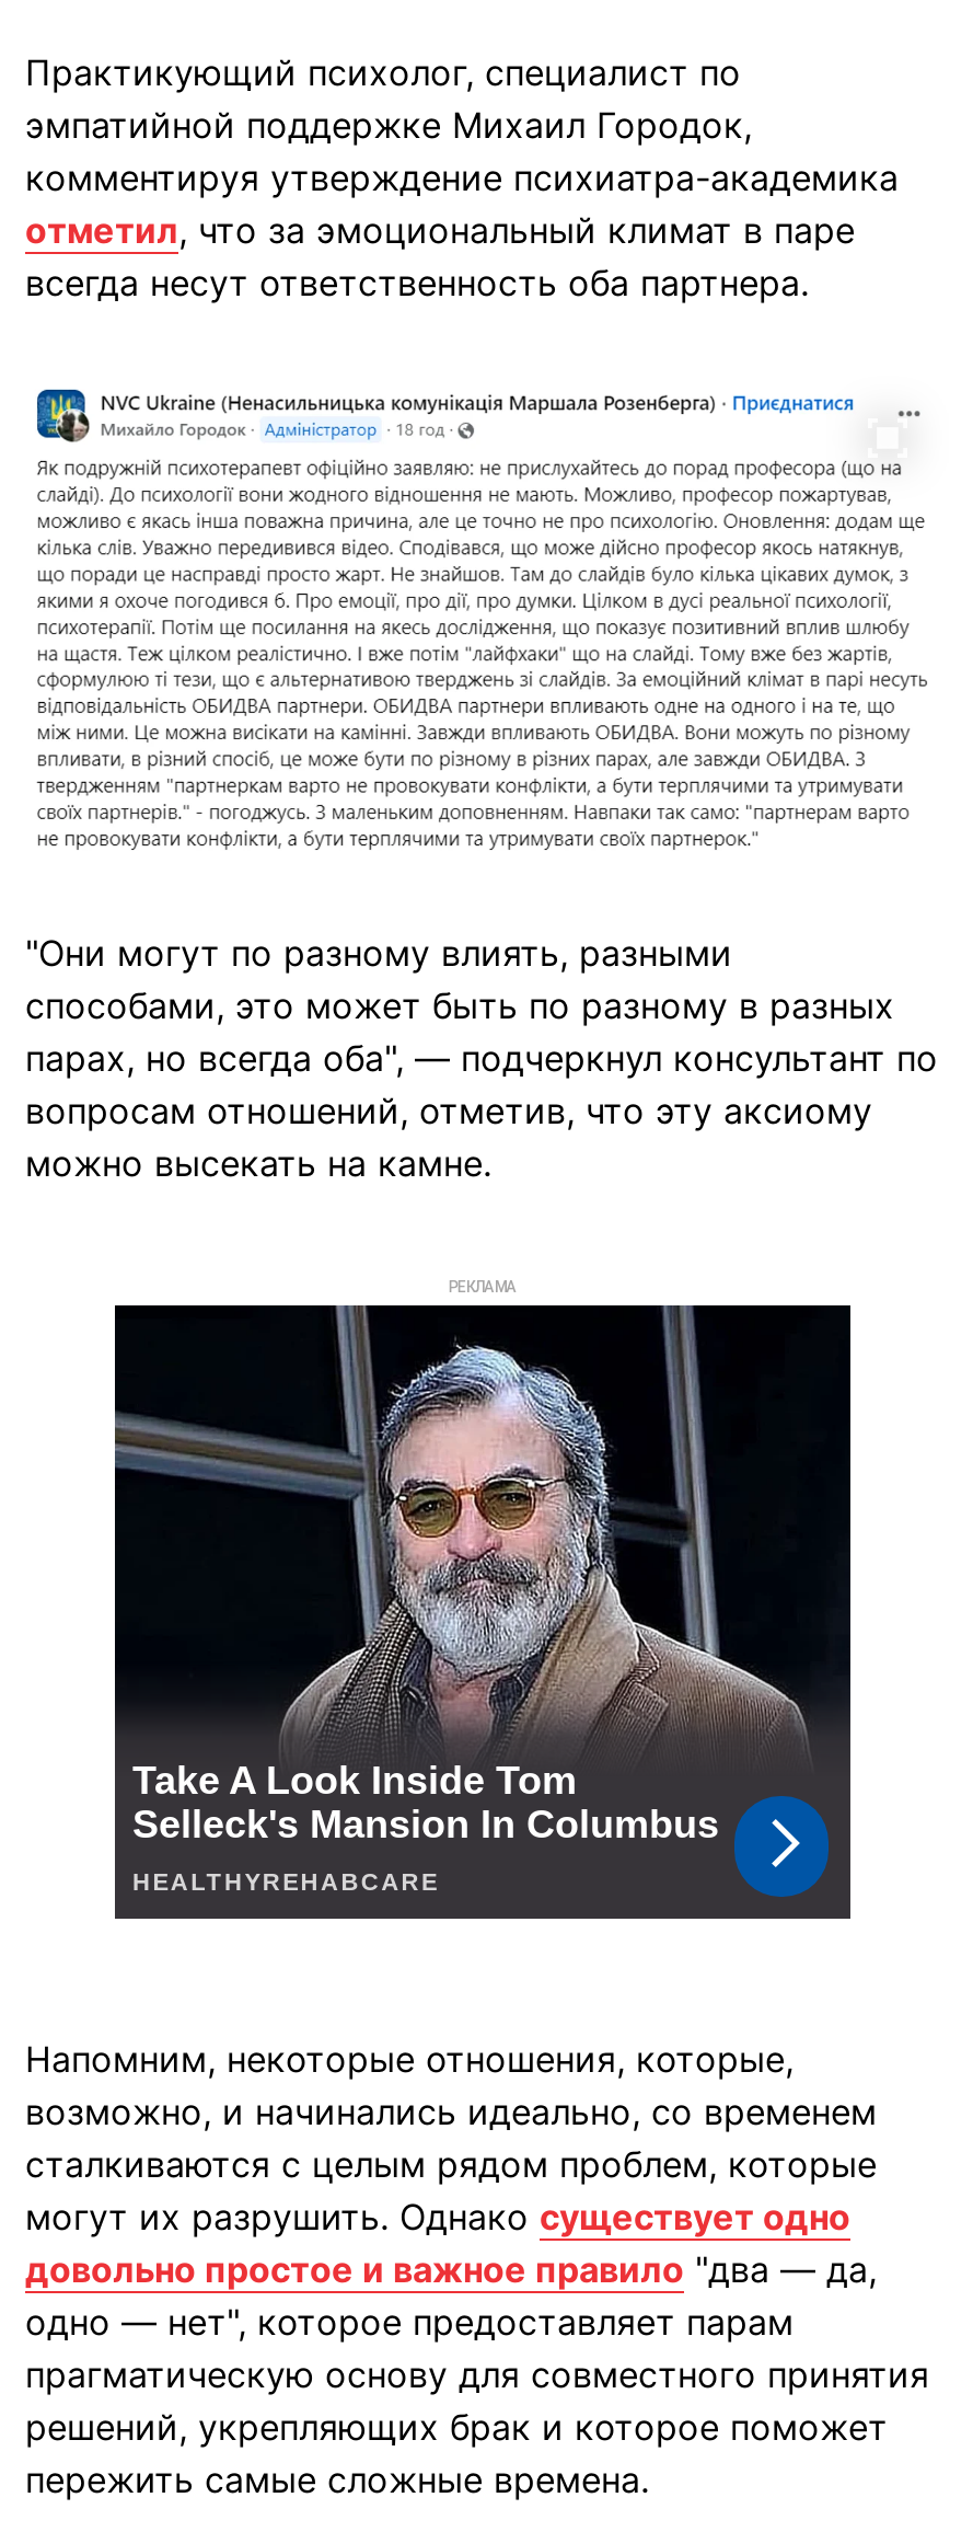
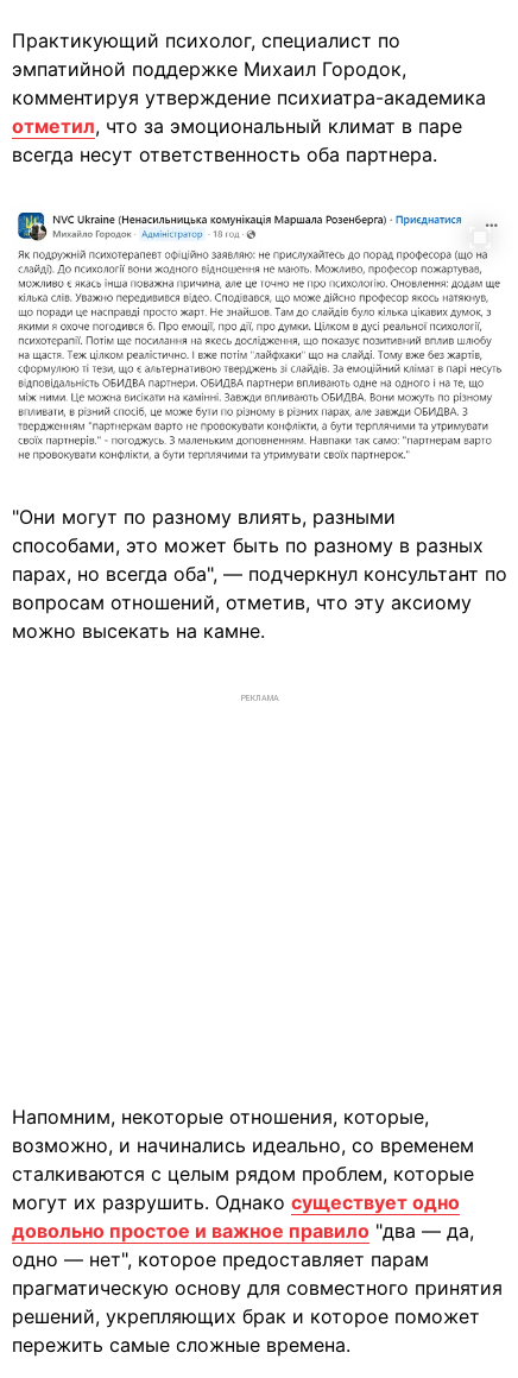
[113,1302,853,1920] [image] -> none

